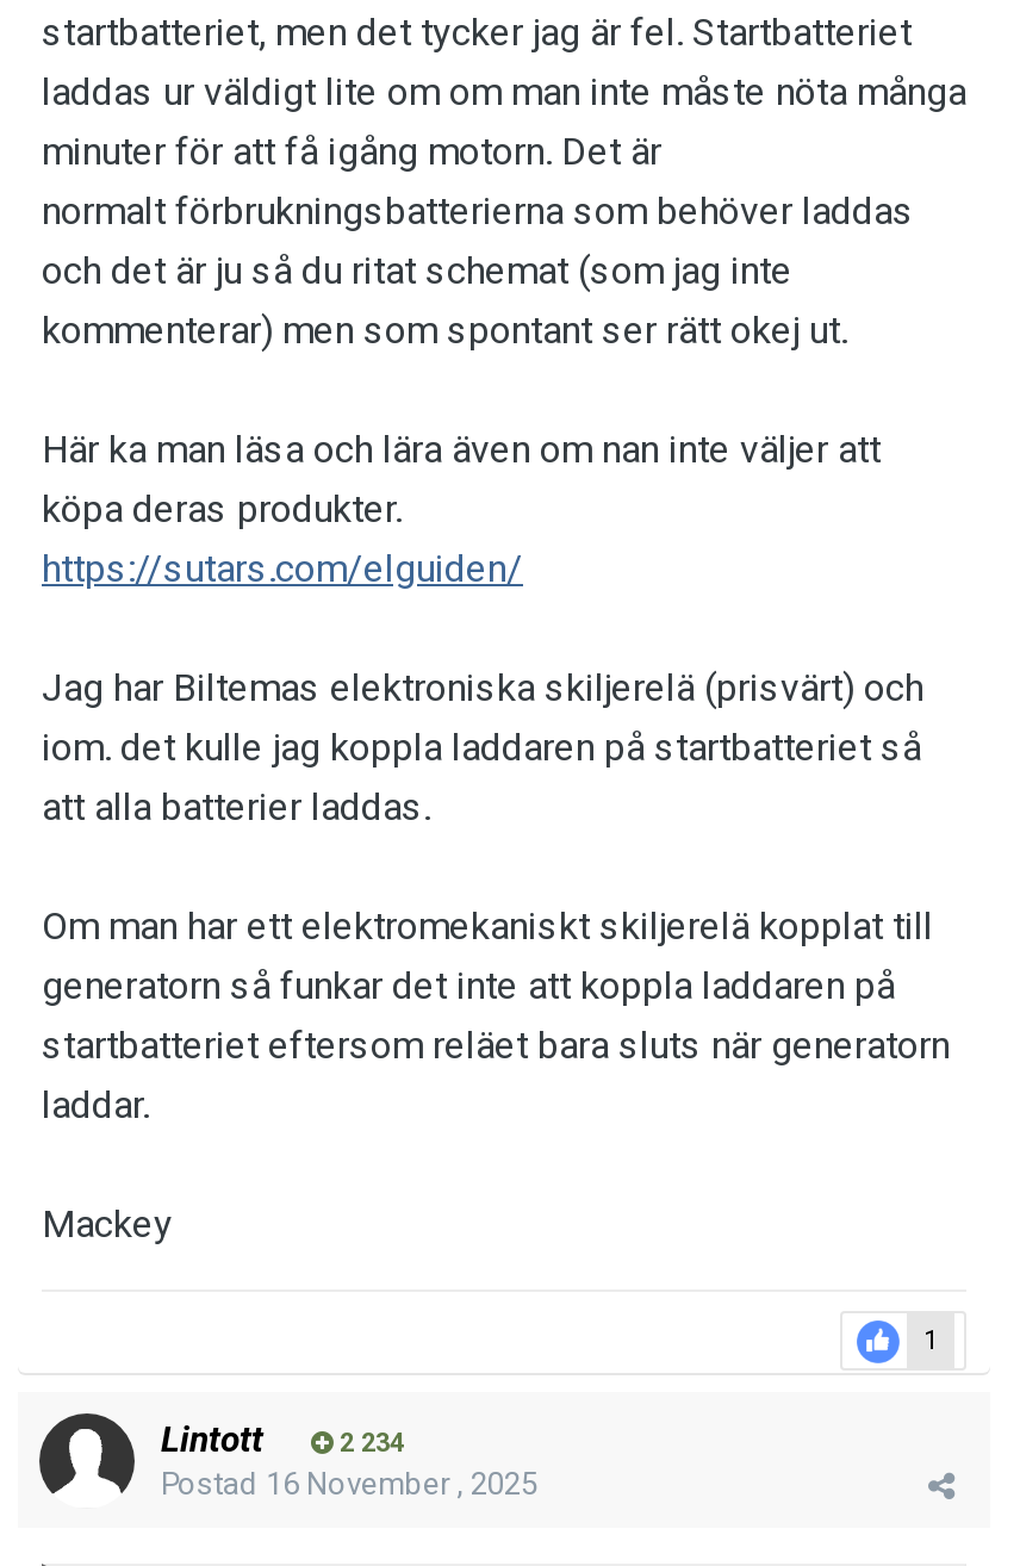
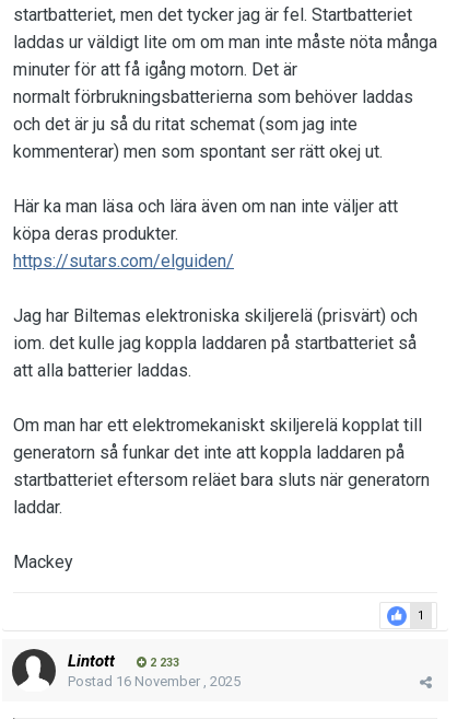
[332,1428,404,1459] 2 234 -> [146,656,179,670] 2 233

